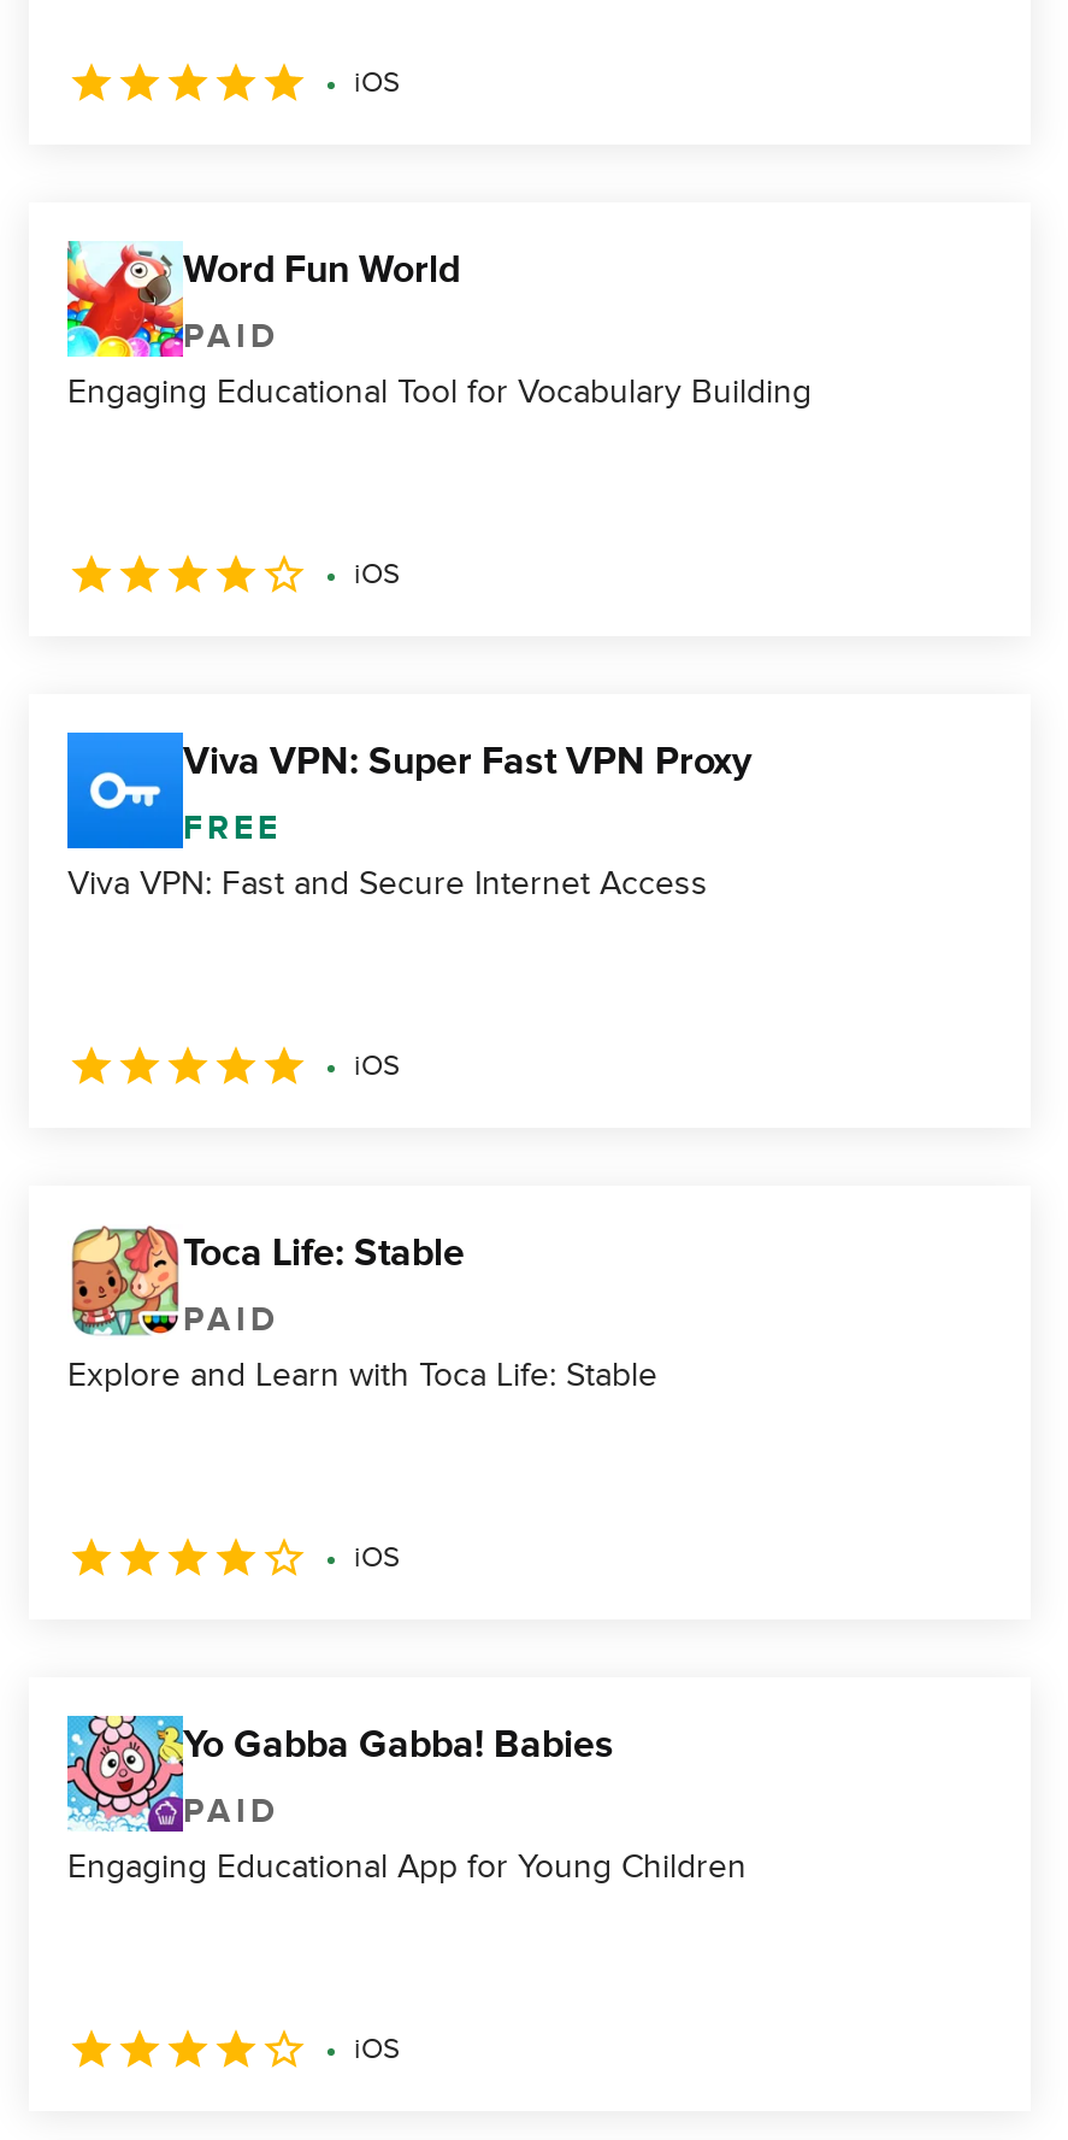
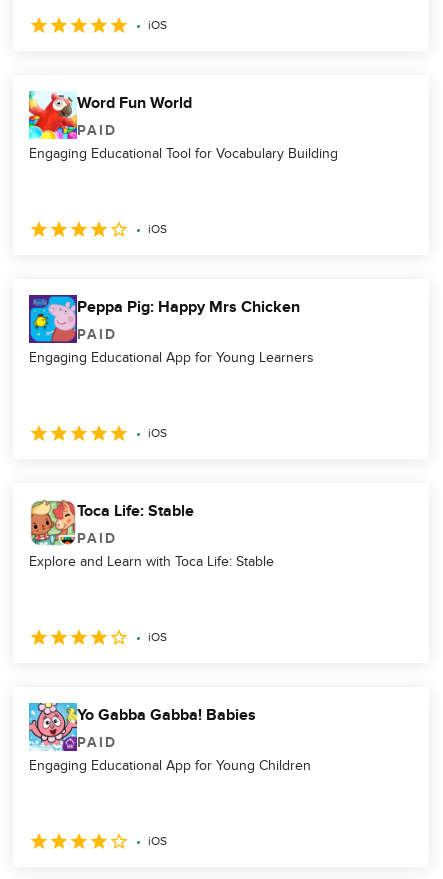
[65,730,751,904] [image] | Viva VPN: Super Fast VPN Proxy | FREE | Viva VPN: Fast and Secure Internet Access -> [28,294,314,366] [image] | Peppa Pig: Happy Mrs Chicken | PAID | Engaging Educational App for Young Learners

